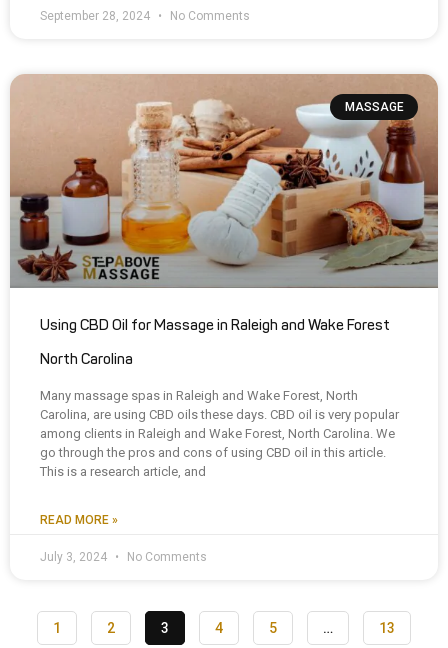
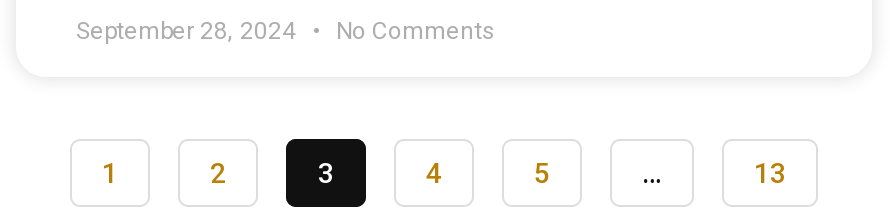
[9,73,439,289] [image] | MASSAGE -> none
[40,316,399,564] Using CBD Oil for Massage in Raleigh and Wake Forest | North Carolina | Many massage spas in Raleigh and Wake Forest, North | Carolina, are using CBD oils these days. CBD oil is very popular | among clients in Raleigh and Wake Forest, North Carolina. We | go through the pros and cons of using CBD oil in this article. | This is a research article, and | READ MORE » | July 3, 2024 | No Comments -> none

